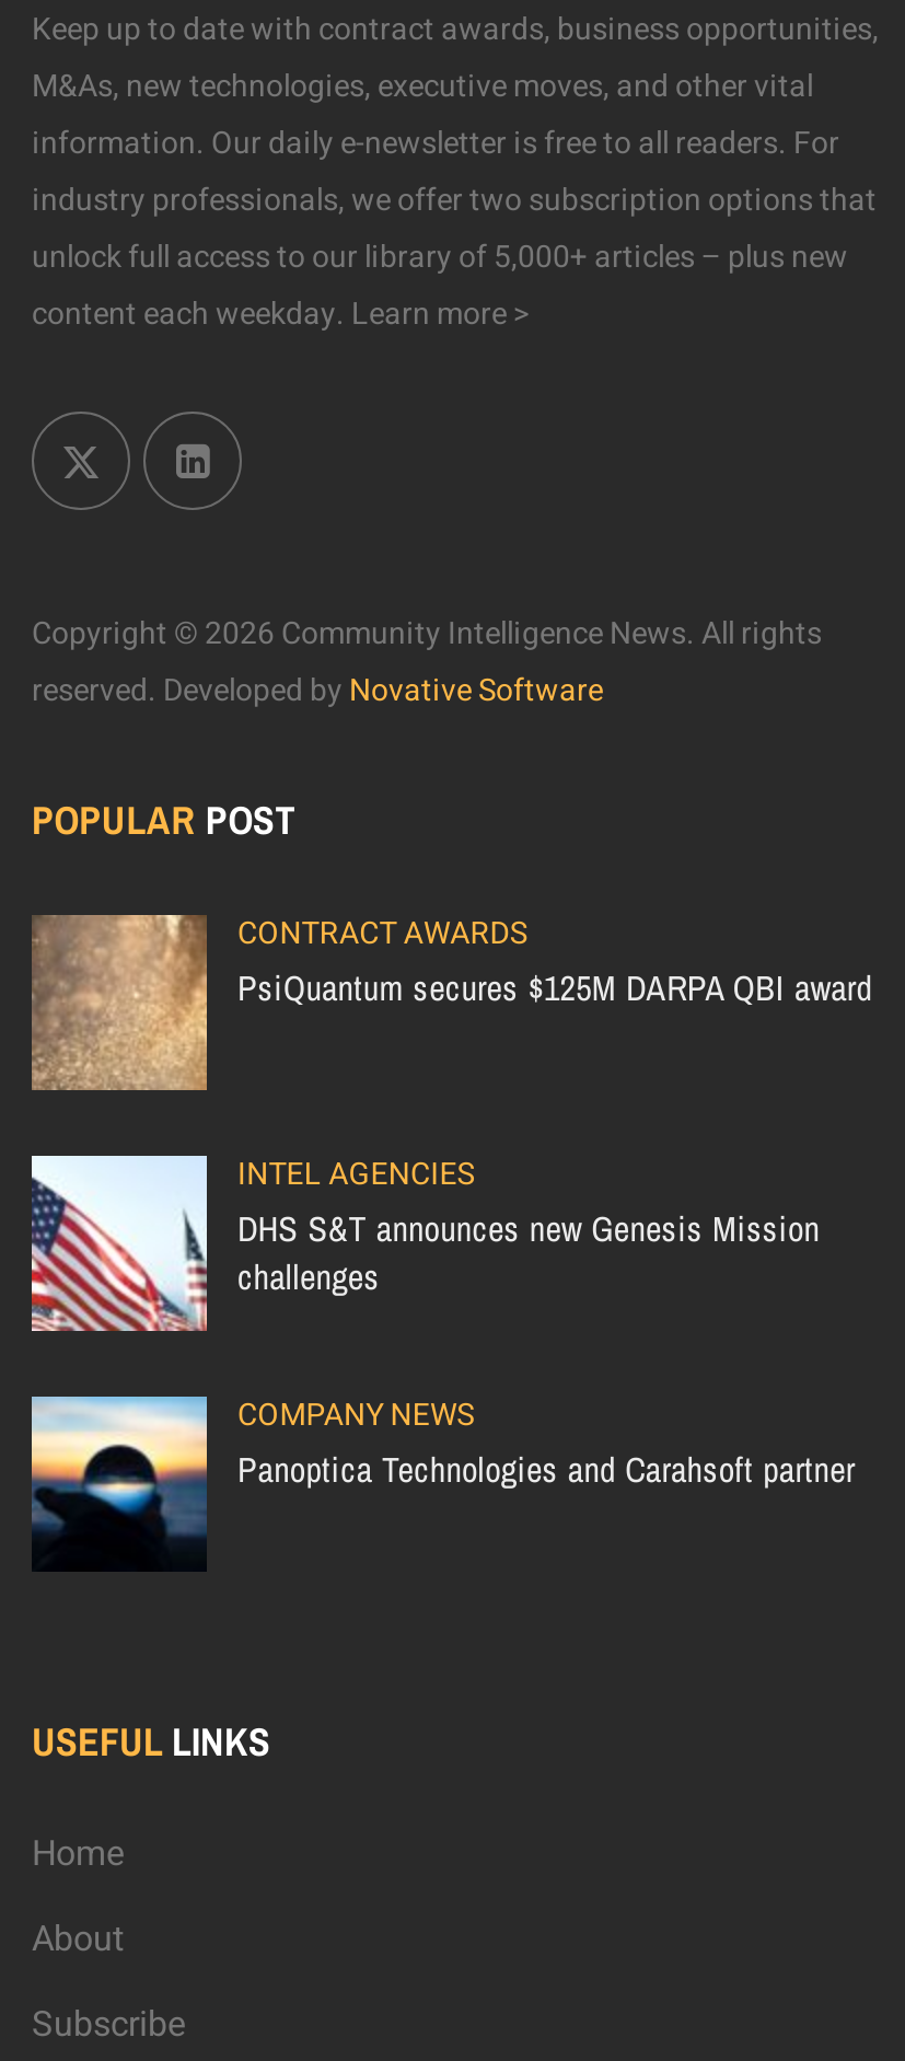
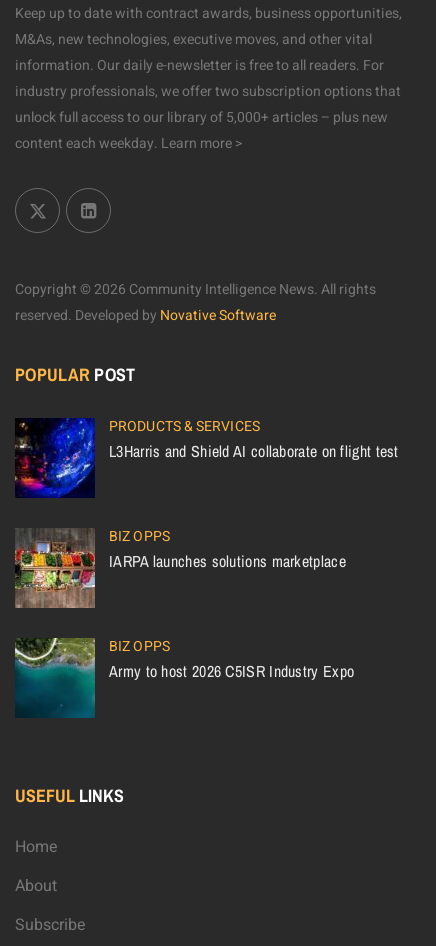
[30,911,872,1092] [image] | CONTRACT AWARDS | PsiQuantum secures $125M DARPA QBI award -> [14,416,399,499] [image] | PRODUCTS & SERVICES | L3Harris and Shield AI collaborate on flight test
[30,1152,820,1333] [image] | INTEL AGENCIES | DHS S&T announces new Genesis Mission | challenges -> [14,526,346,609] [image] | BIZ OPPS | IARPA launches solutions marketplace
[30,1393,855,1572] [image] | COMPANY NEWS | Panoptica Technologies and Carahsoft partner -> [14,636,354,719] [image] | BIZ OPPS | Army to host 2026 C5ISR Industry Expo

